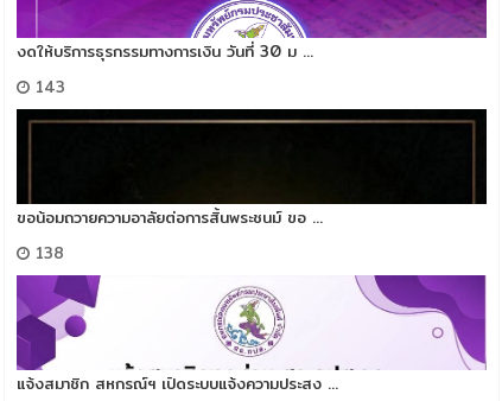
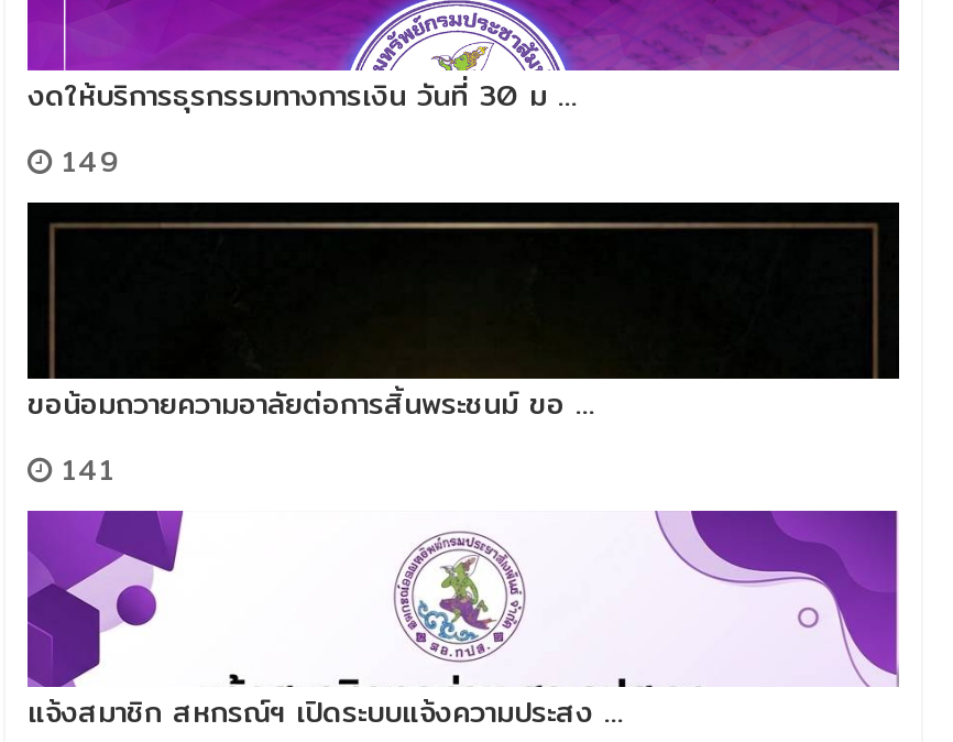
[30,74,65,98] 143 -> [52,138,120,182] 149
[30,240,64,264] 138 -> [52,446,116,490] 141

